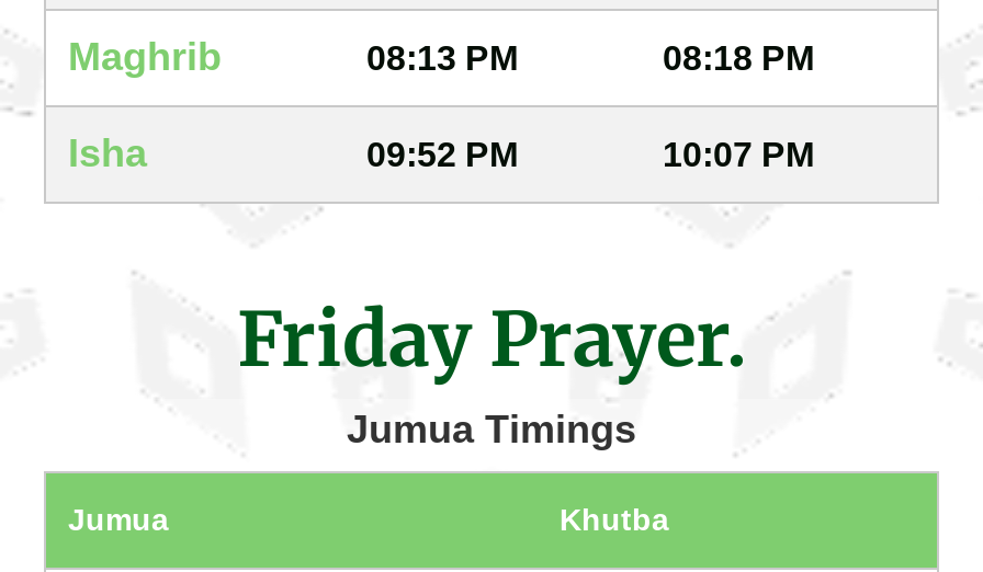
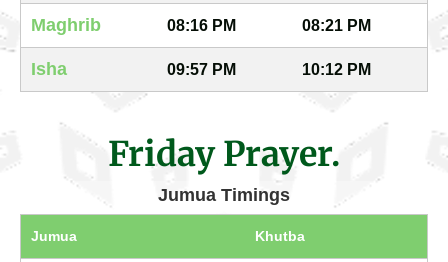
[366,39,518,77] 08:13 PM -> [167,17,236,34] 08:16 PM
[663,39,814,77] 08:18 PM -> [302,17,371,34] 08:21 PM
[366,136,518,173] 09:52 PM -> [167,61,236,78] 09:57 PM
[663,136,814,173] 10:07 PM -> [302,61,371,78] 10:12 PM

